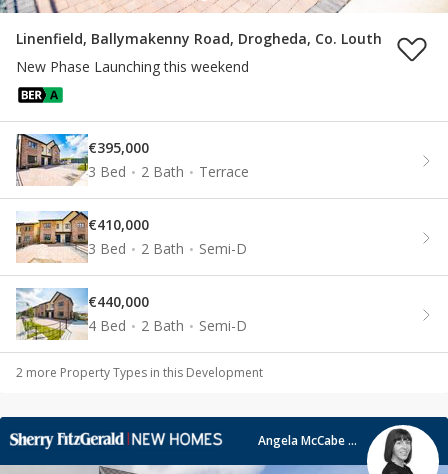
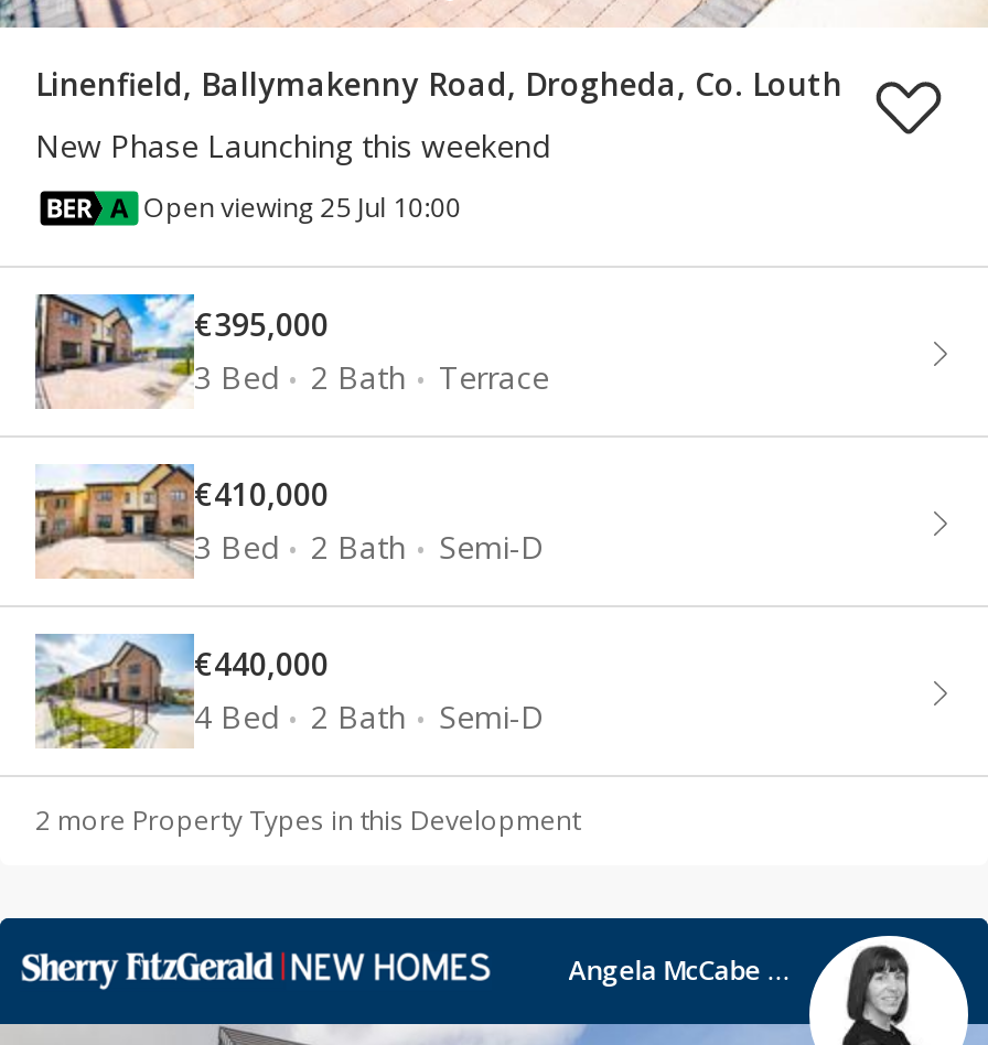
none -> [144,189,461,226] Open viewing 25 Jul 10:00

